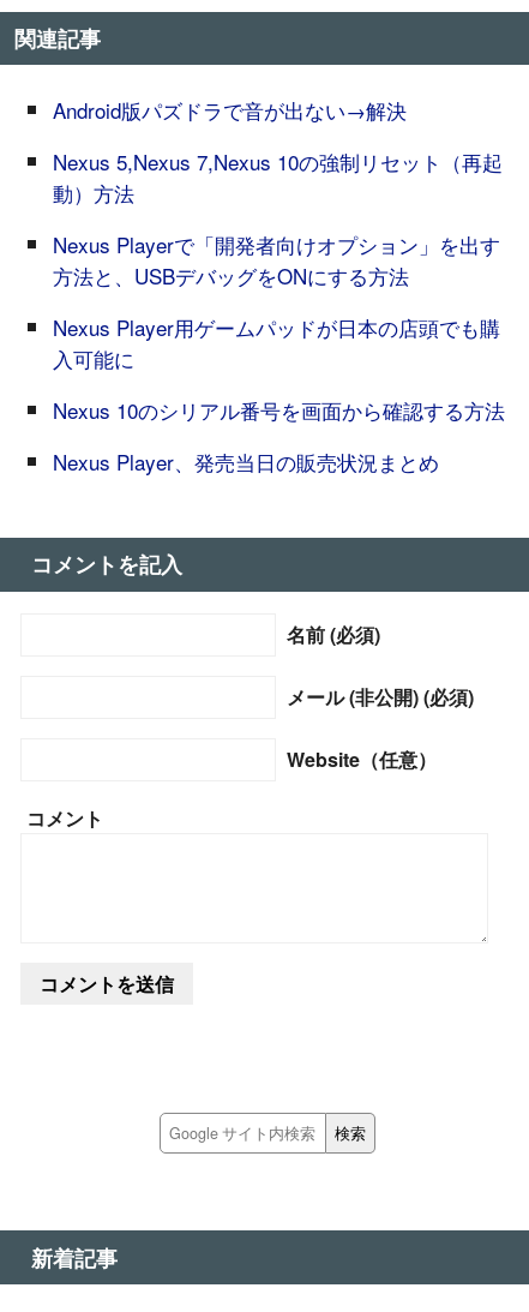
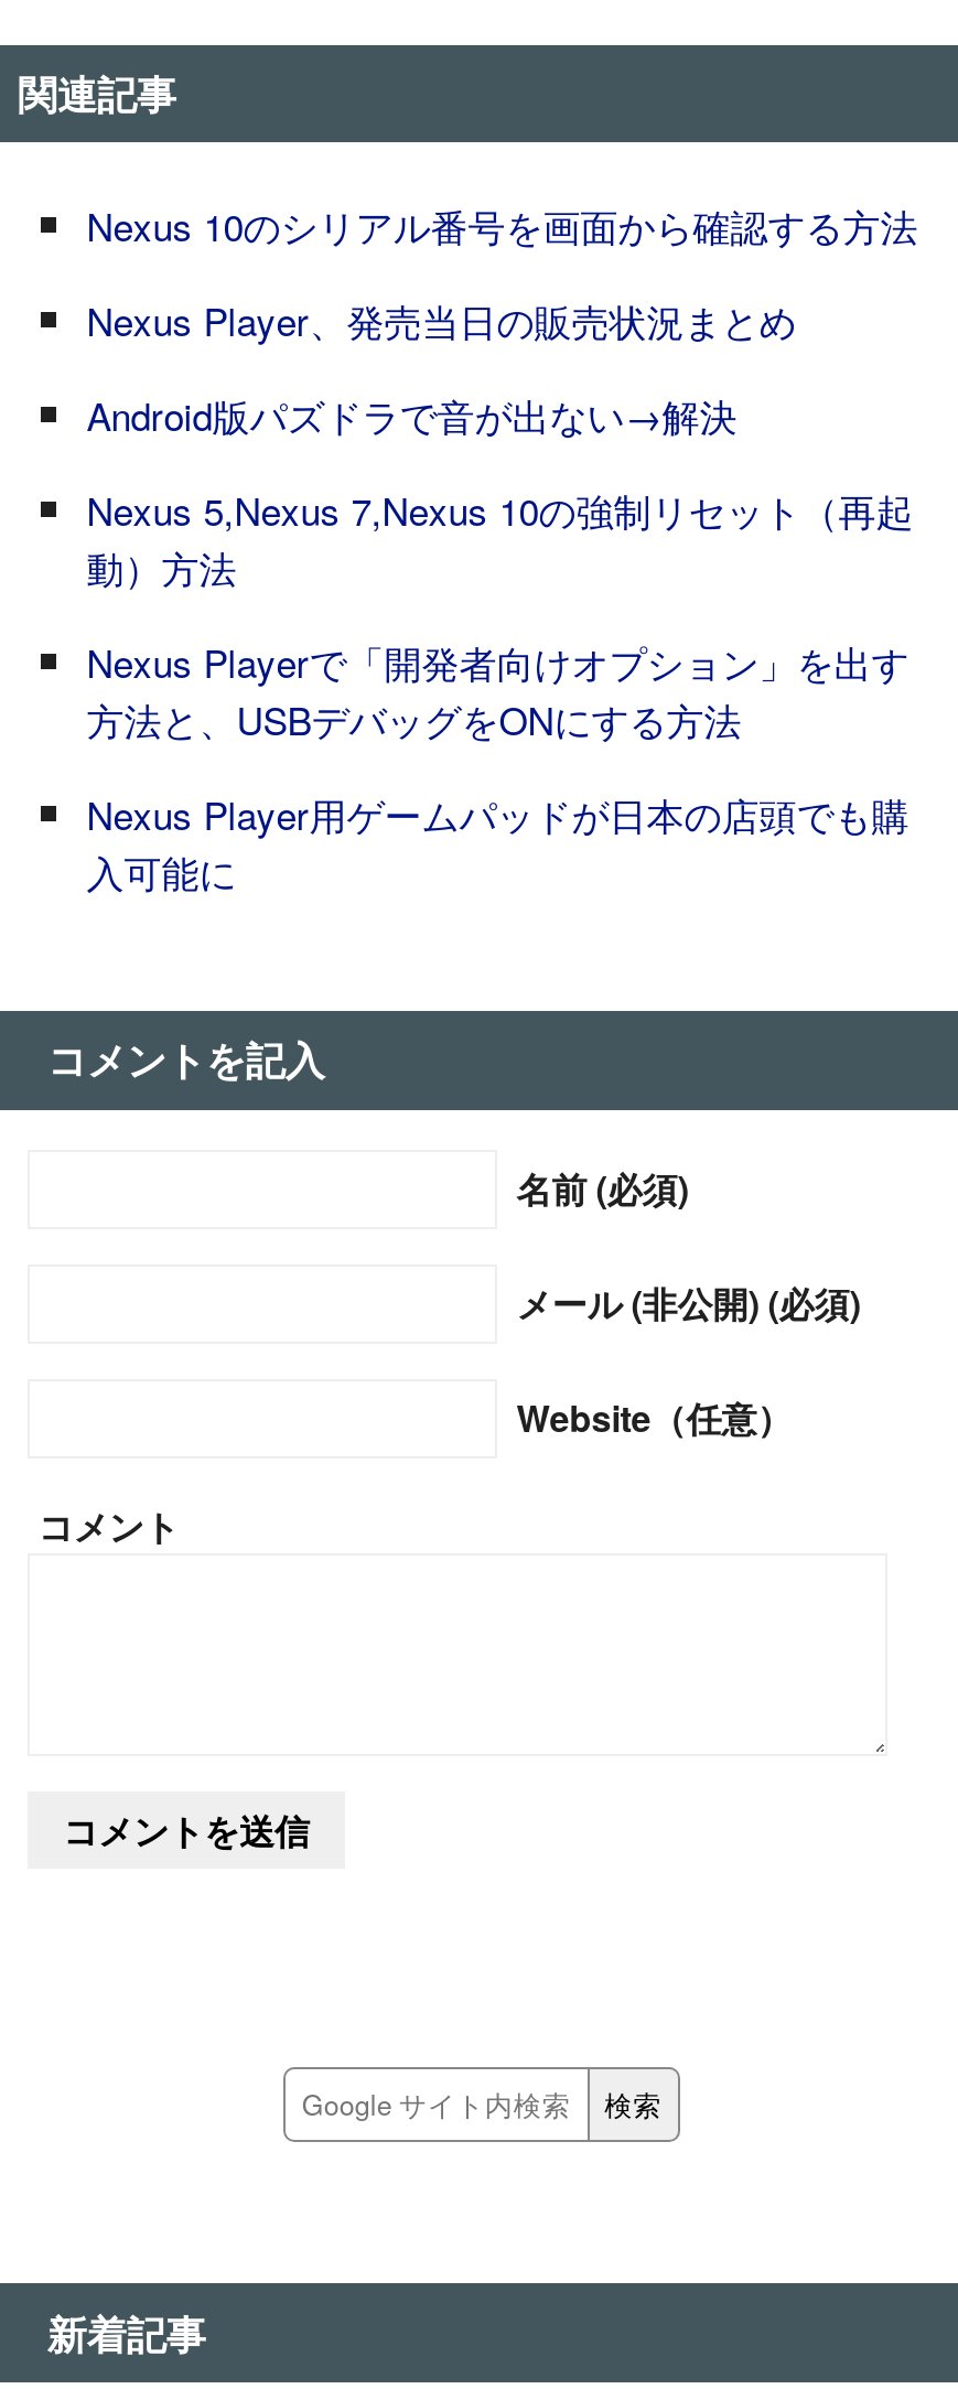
moved [53,146,502,373] -> [87,481,913,898]: Nexus 5,Nexus 7,Nexus 10の強制リセット（再起 | 動）方法 | Nexus Playerで「開発者向けオプション」を出す | 方法と、USBデバッグをONにする方法 | Nexus Player用ゲームパッドが日本の店頭でも購 | 入可能に
moved [53,395,505,476] -> [87,196,918,347]: Nexus 10のシリアル番号を画面から確認する方法 | Nexus Player、発売当日の販売状況まとめ

